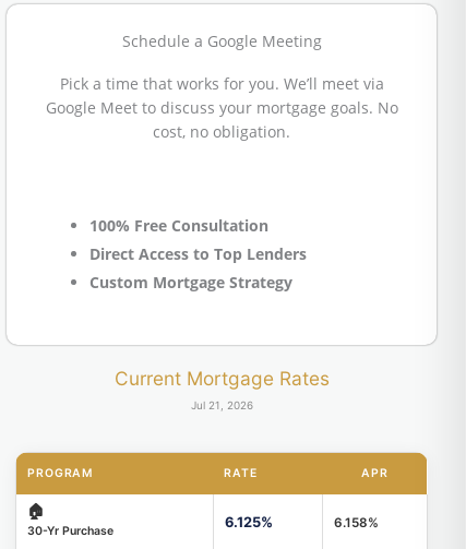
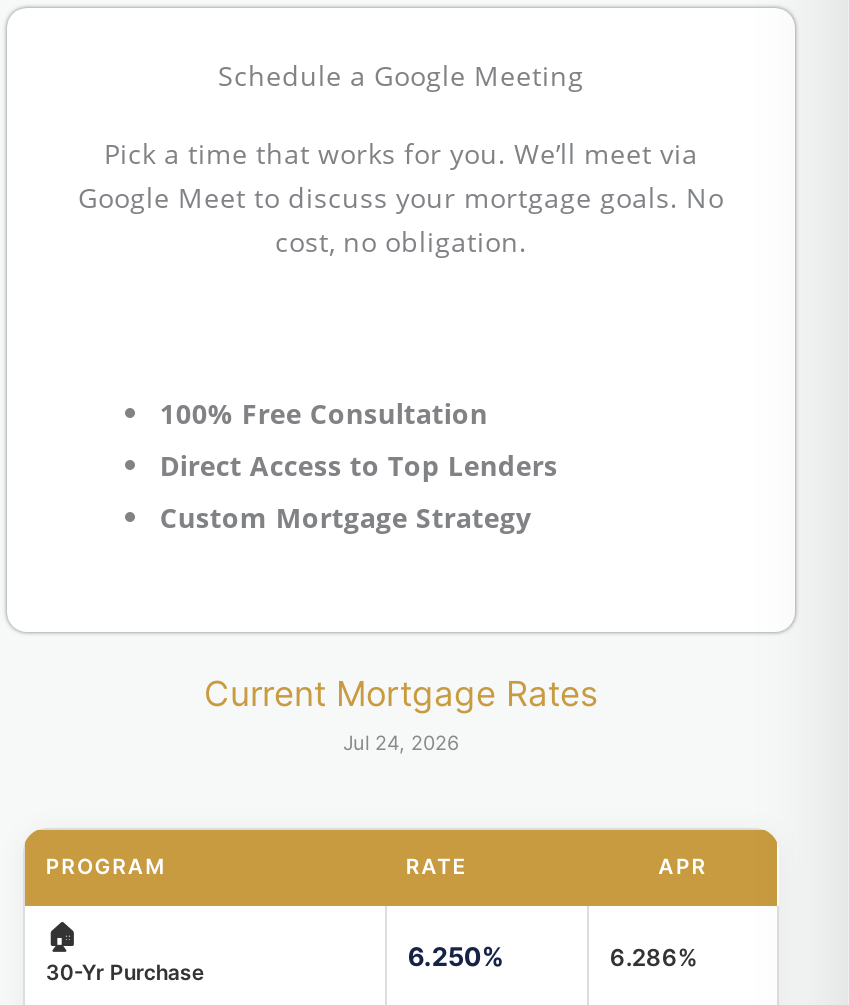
[190,398,253,411] Jul 21, 2026 -> [343,729,459,753] Jul 24, 2026
[225,514,273,530] 6.125% -> [408,941,504,971] 6.250%
[334,515,379,530] 6.158% -> [610,943,698,971] 6.286%

